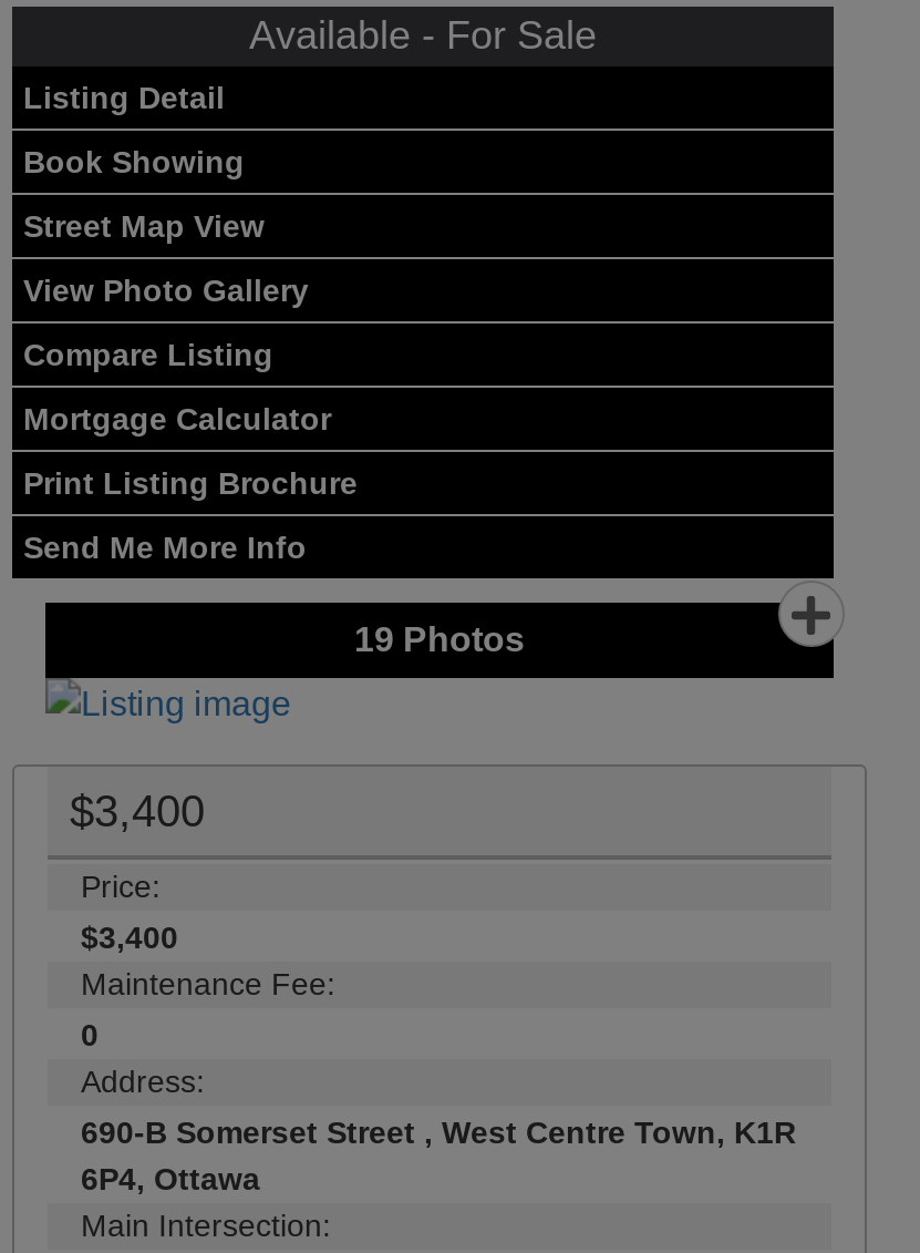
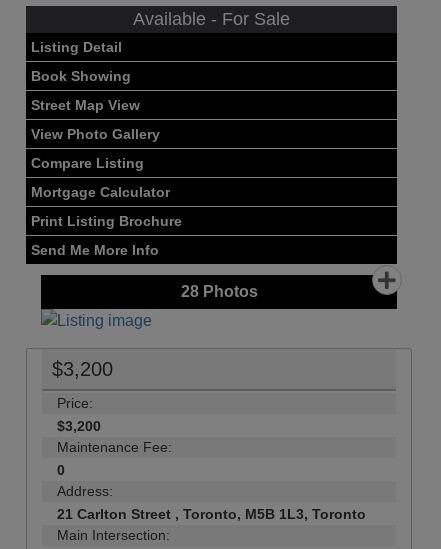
[354,621,525,659] 19 Photos -> [180,283,257,300] 28 Photos
[70,787,205,836] $3,400 -> [52,358,113,380] $3,200
[81,920,178,955] $3,400 -> [57,418,101,434] $3,200
[81,1115,796,1197] 690-B Somerset Street , West Centre Town, K1R | 6P4, Ottawa -> [57,506,366,522] 21 Carlton Street , Toronto, M5B 1L3, Toronto

